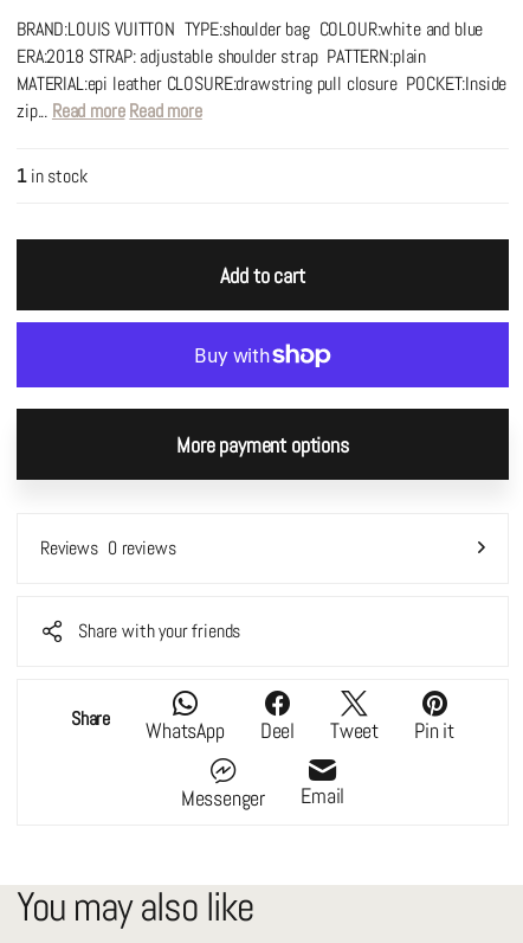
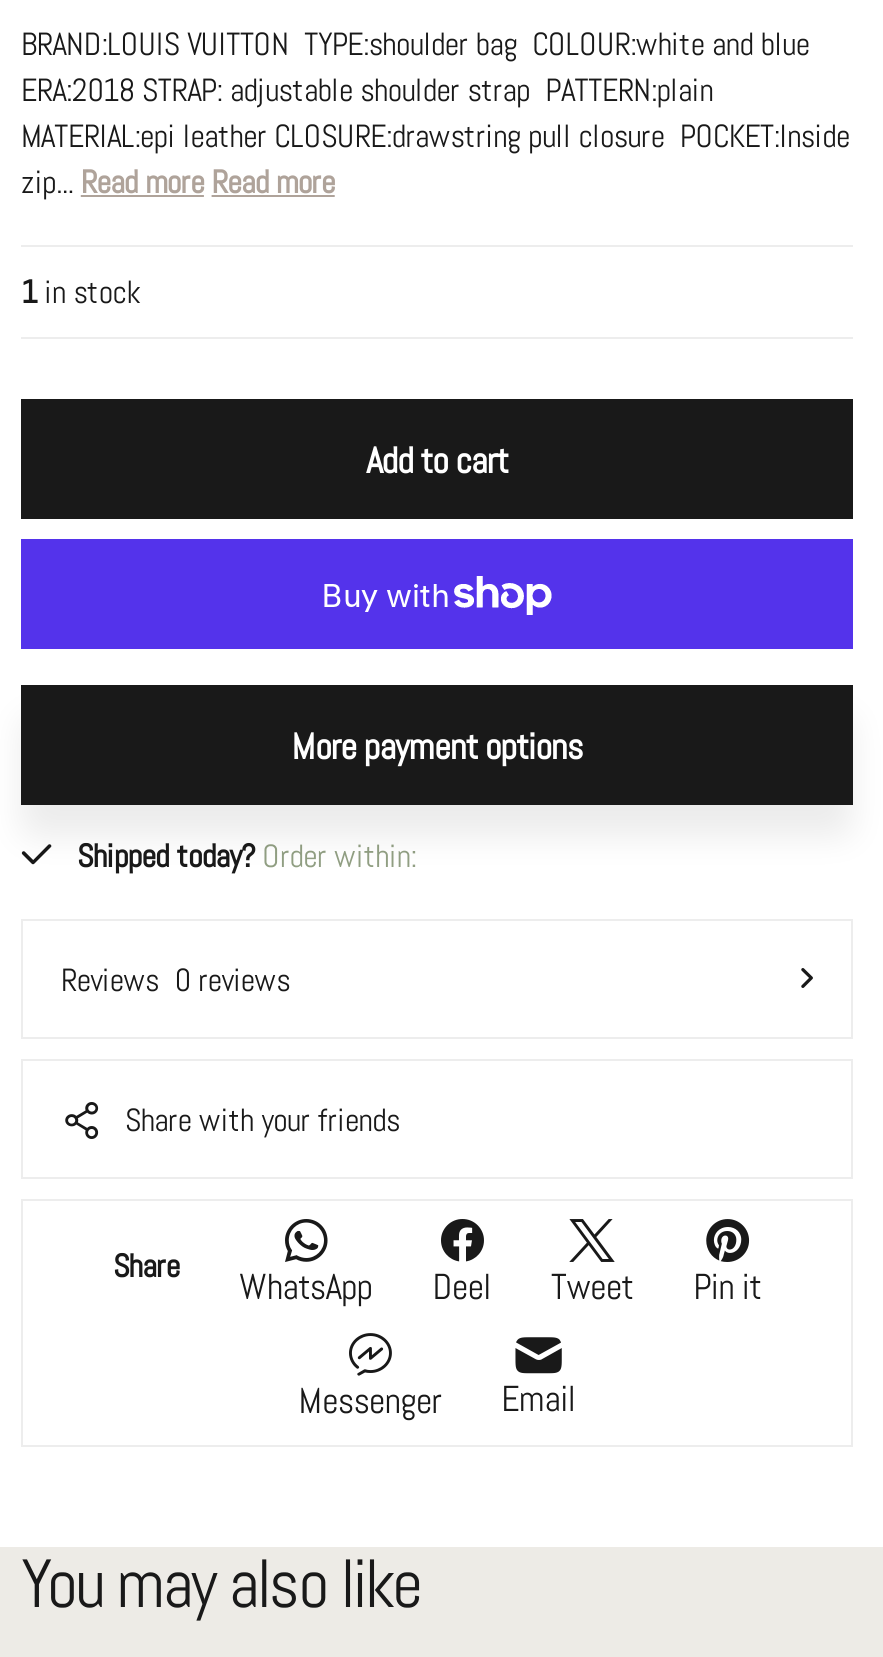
none -> [77,836,416,878] Shipped today? Order within:

